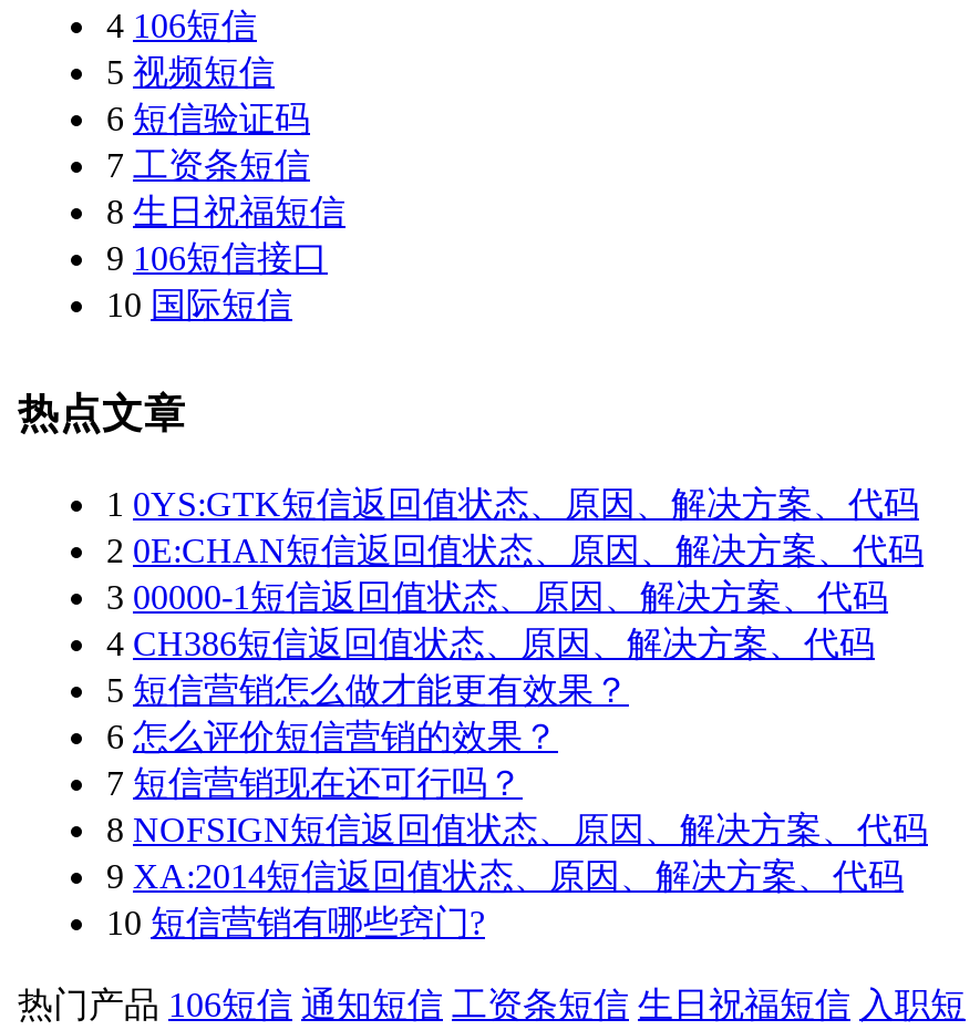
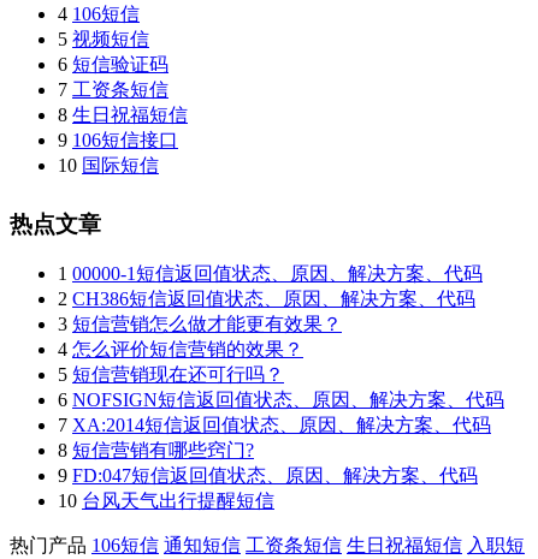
[106,486,928,942] 1 0YS:GTK短信返回值状态、原因、解决方案、代码 | 2 0E:CHAN短信返回值状态、原因、解决方案、代码 | 3 00000-1短信返回值状态、原因、解决方案、代码 | 4 CH386短信返回值状态、原因、解决方案、代码 | 5 短信营销怎么做才能更有效果？ | 6 怎么评价短信营销的效果？ | 7 短信营销现在还可行吗？ | 8 NOFSIGN短信返回值状态、原因、解决方案、代码 | 9 XA:2014短信返回值状态、原因、解决方案、代码 | 10 短信营销有哪些窍门? -> [58,264,504,511] 1 00000-1短信返回值状态、原因、解决方案、代码 | 2 CH386短信返回值状态、原因、解决方案、代码 | 3 短信营销怎么做才能更有效果？ | 4 怎么评价短信营销的效果？ | 5 短信营销现在还可行吗？ | 6 NOFSIGN短信返回值状态、原因、解决方案、代码 | 7 XA:2014短信返回值状态、原因、解决方案、代码 | 8 短信营销有哪些窍门? | 9 FD:047短信返回值状态、原因、解决方案、代码 | 10 台风天气出行提醒短信

